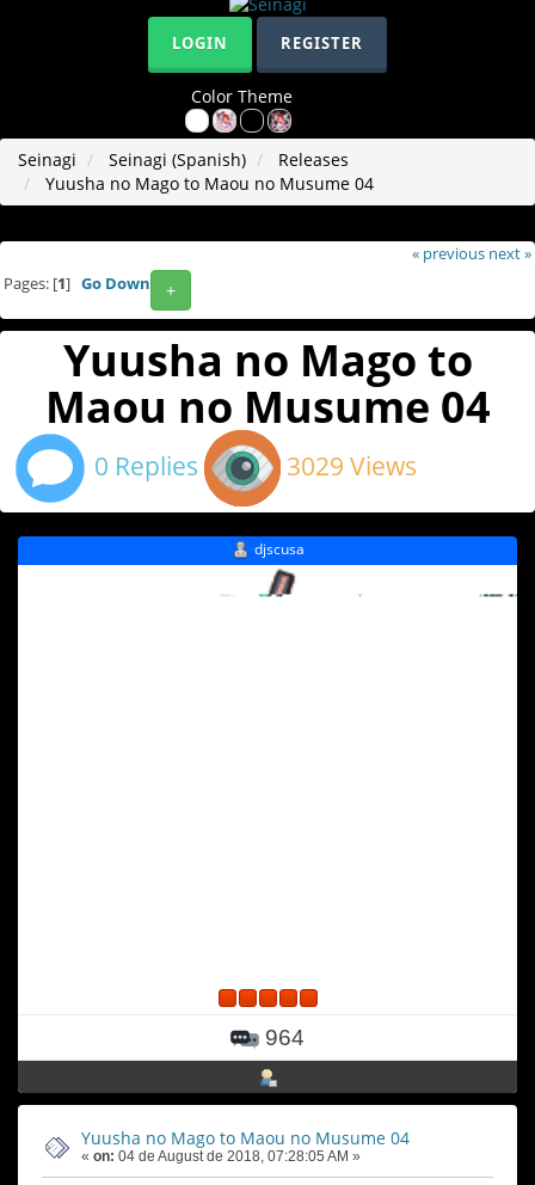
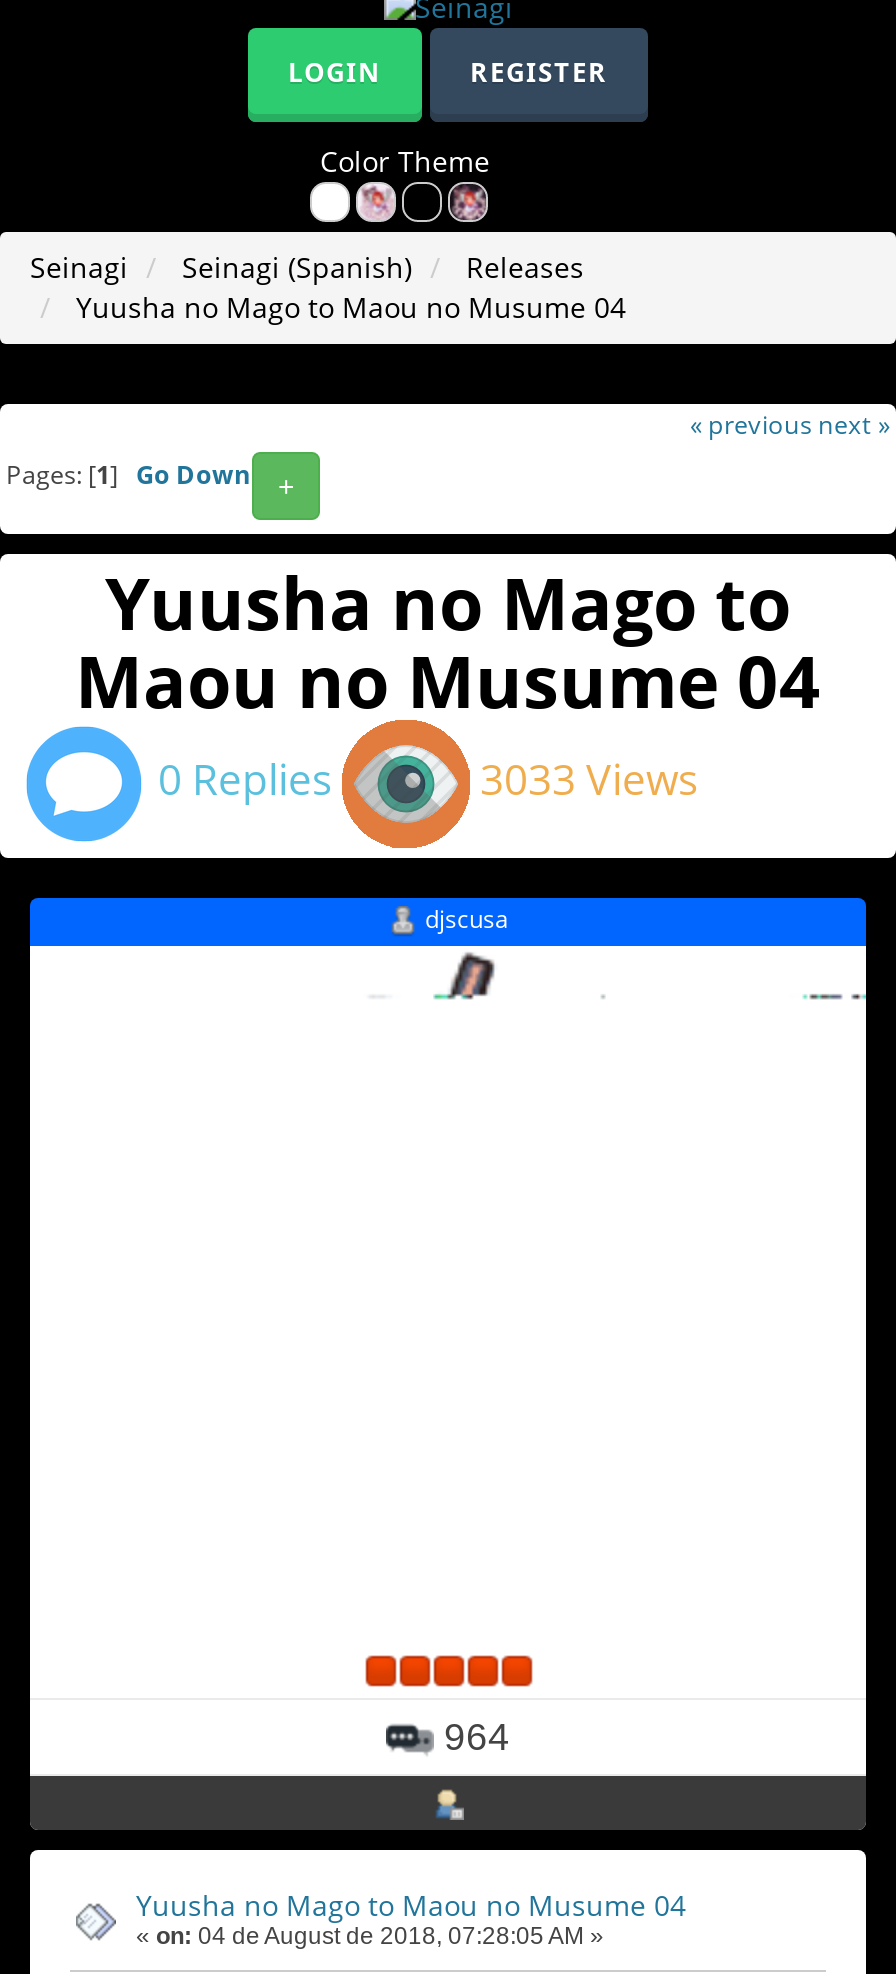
[281,449,417,482] 3029 Views -> [470,752,698,808] 3033 Views

